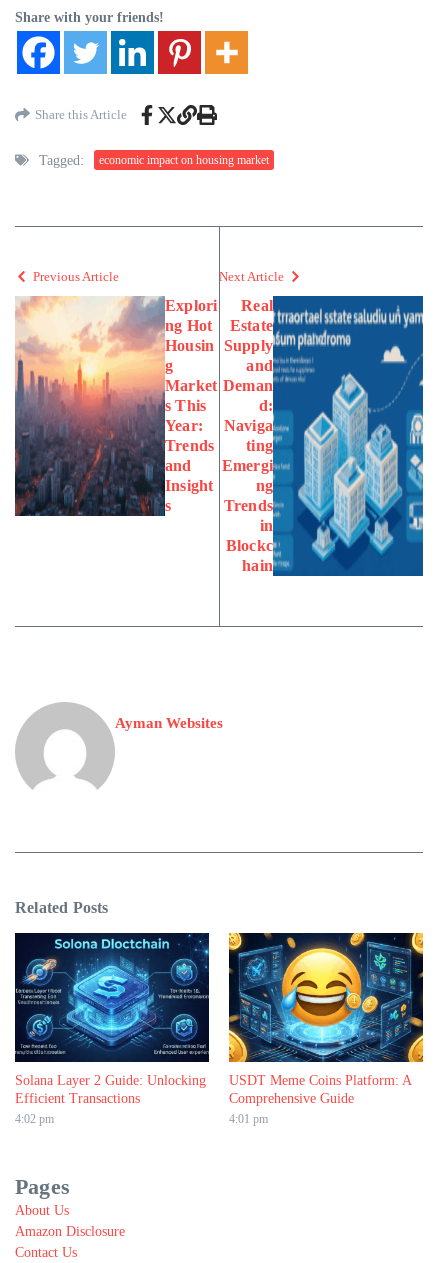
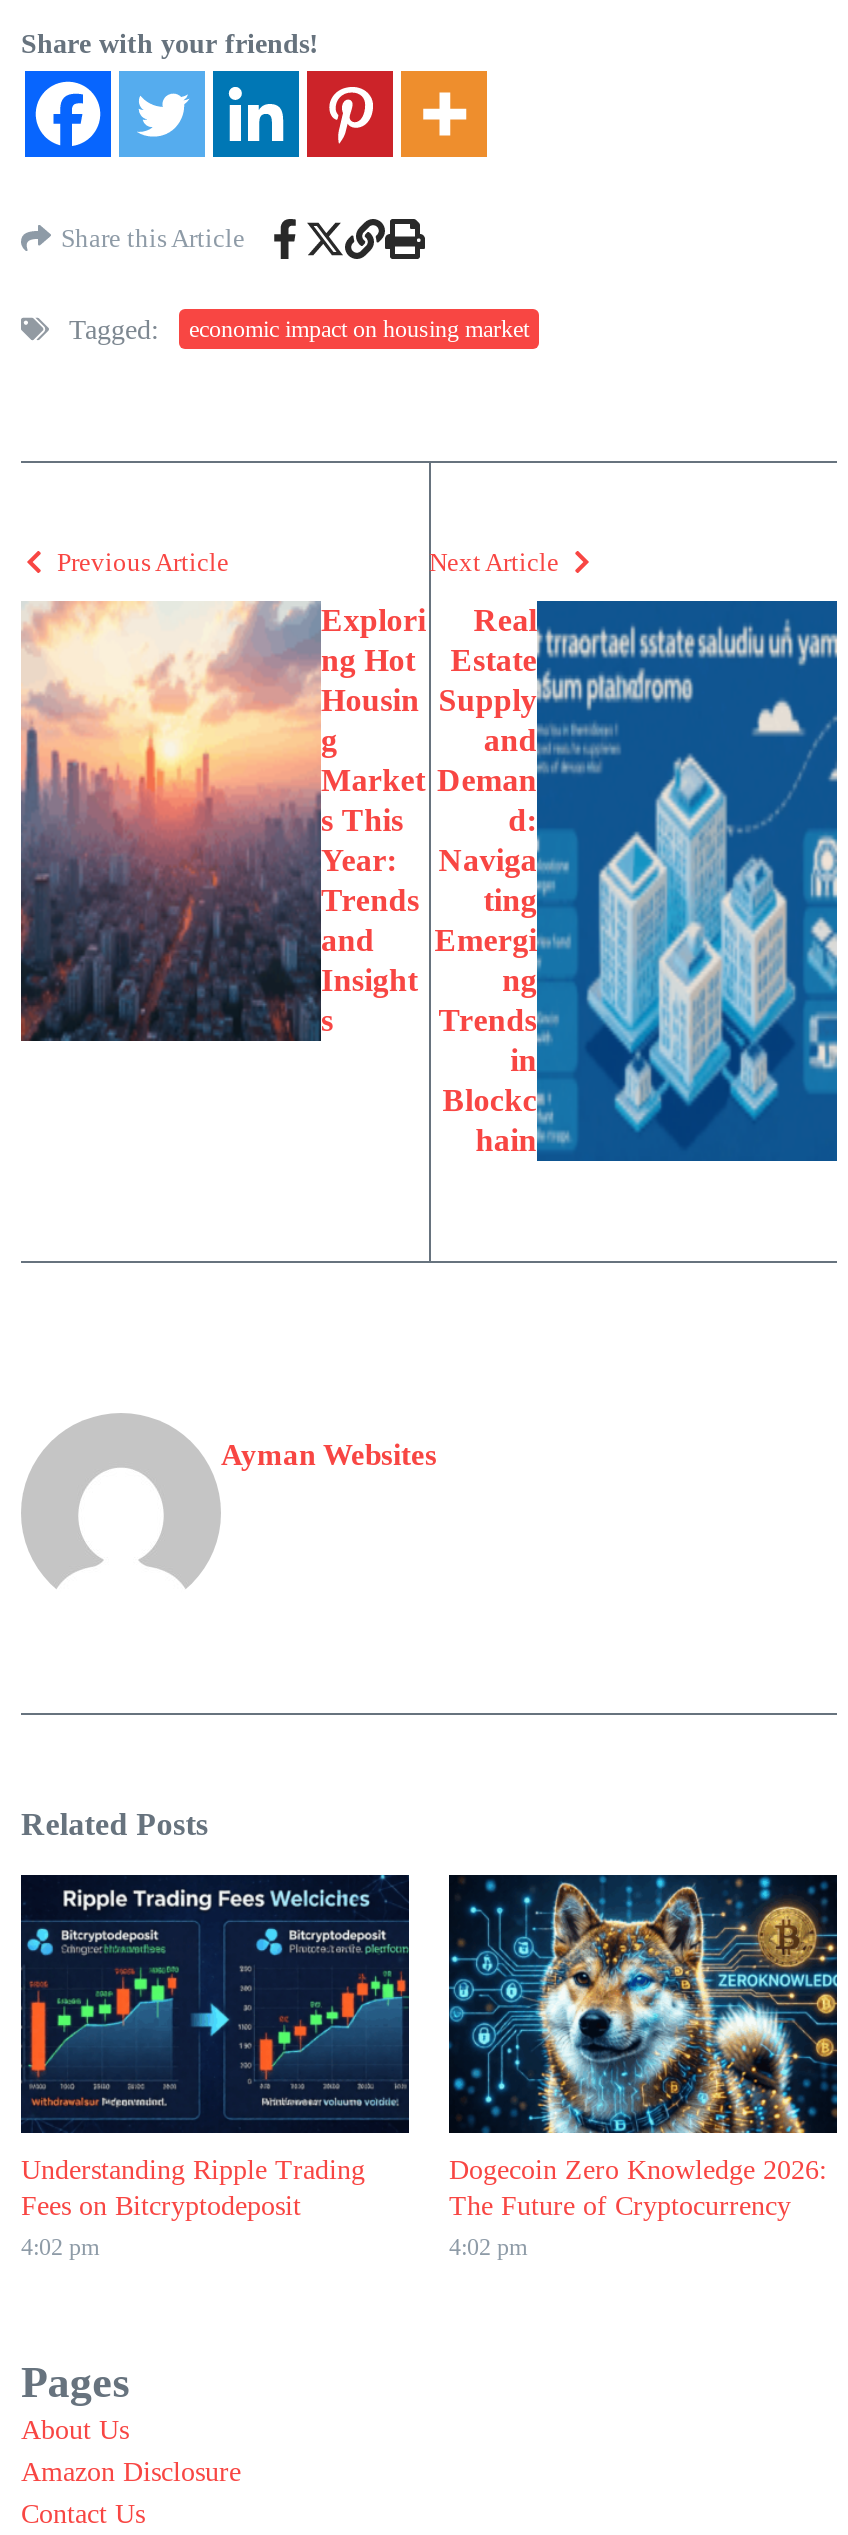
[15,933,210,1106] [image] | Solana Layer 2 Guide: Unlocking | Efficient Transactions -> [21,1875,411,2221] [image] | Understanding Ripple Trading | Fees on Bitcryptodeposit
[228,932,424,1126] [image] | USDT Meme Coins Platform: A | Comprehensive Guide | 4:01 pm -> [447,1873,839,2261] [image] | Dogecoin Zero Knowledge 2026: | The Future of Cryptocurrency | 4:02 pm

